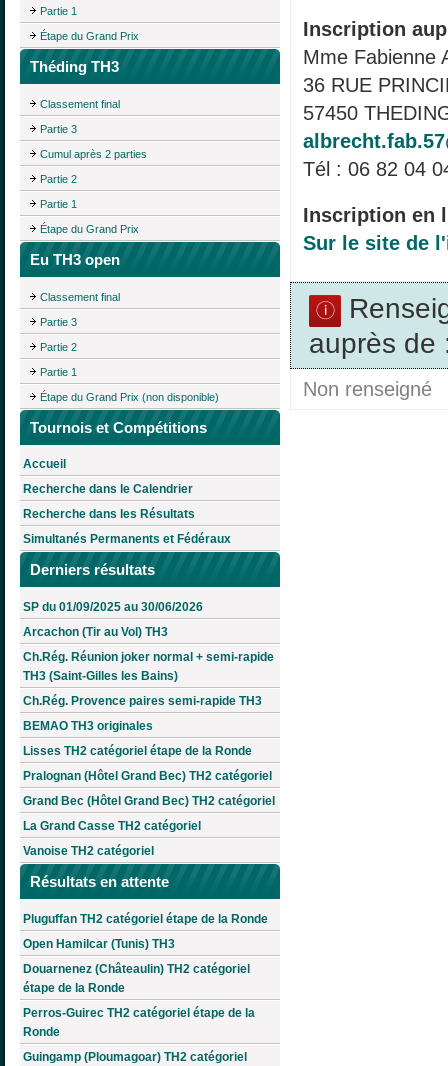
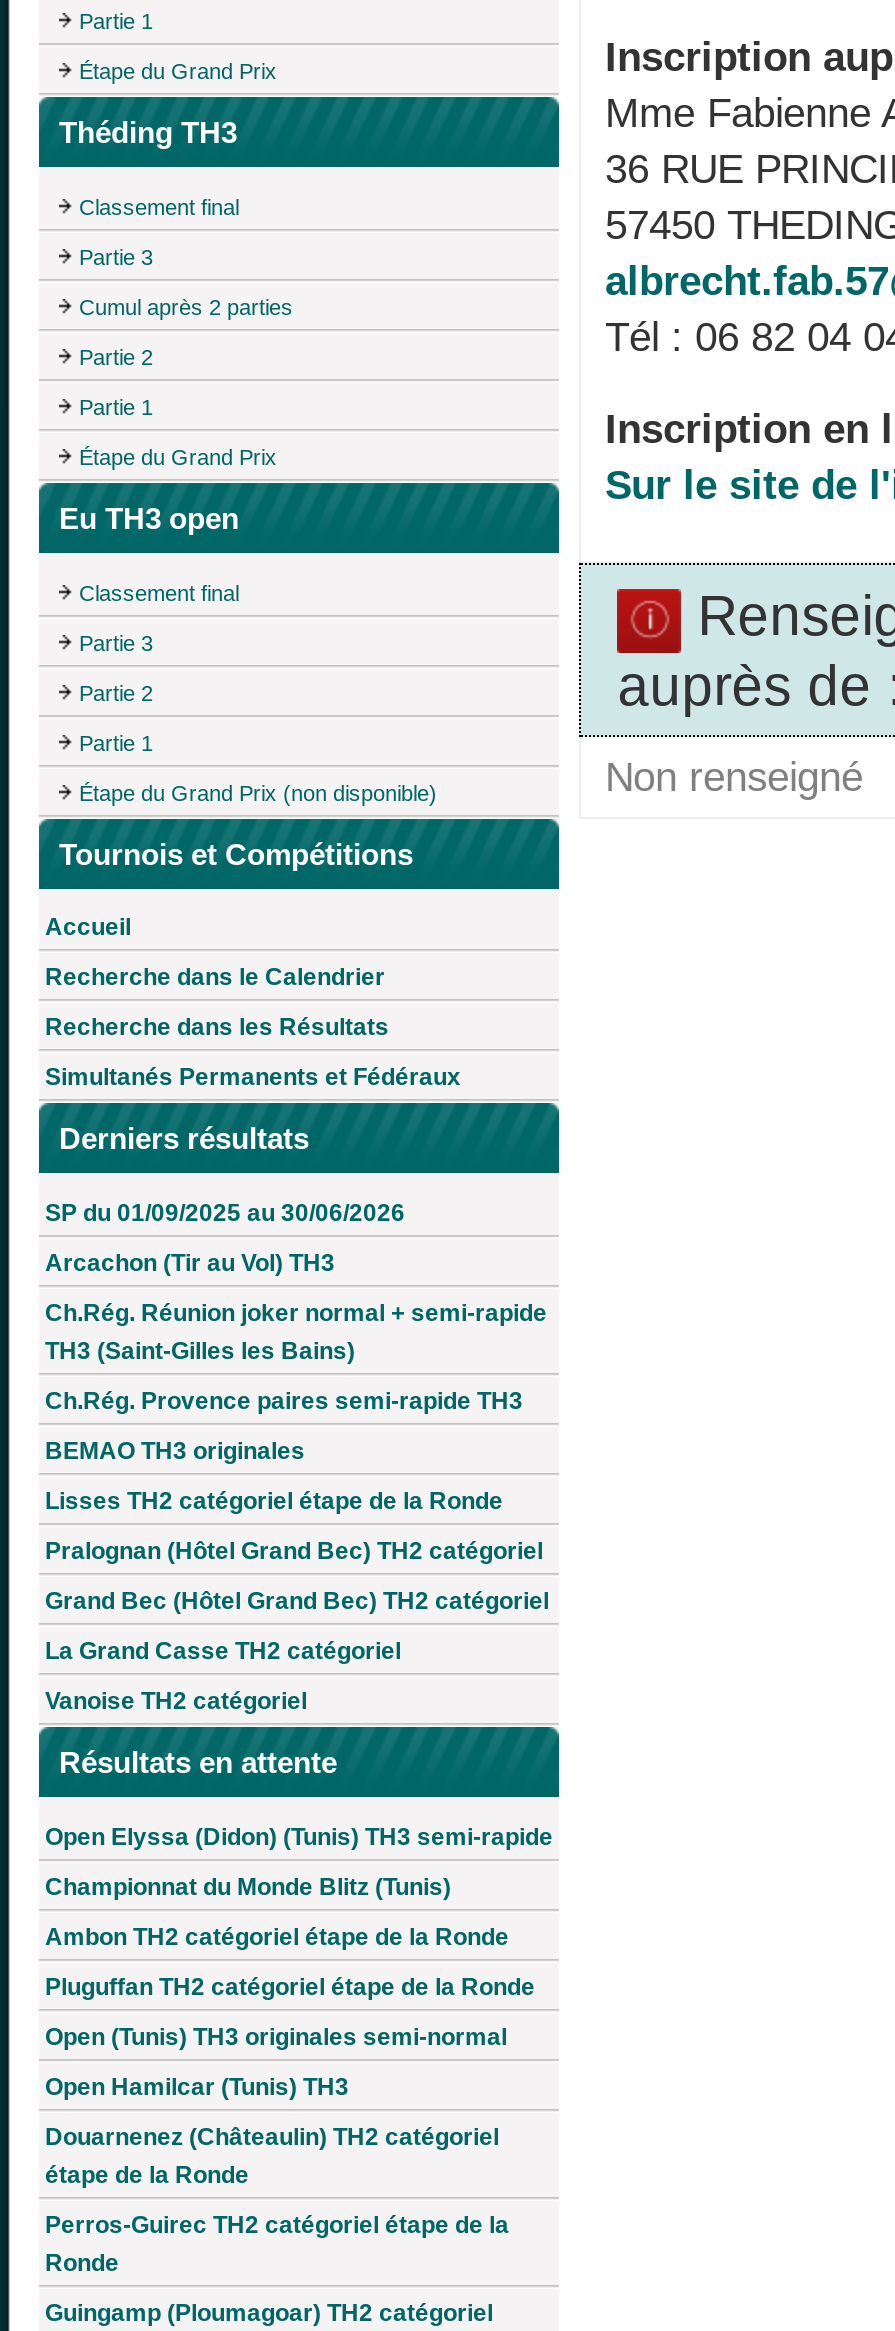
none -> [45,1822,553,1950] Open Elyssa (Didon) (Tunis) TH3 semi-rapide | Championnat du Monde Blitz (Tunis) | Ambon TH2 catégoriel étape de la Ronde
none -> [45,2022,507,2050] Open (Tunis) TH3 originales semi-normal

